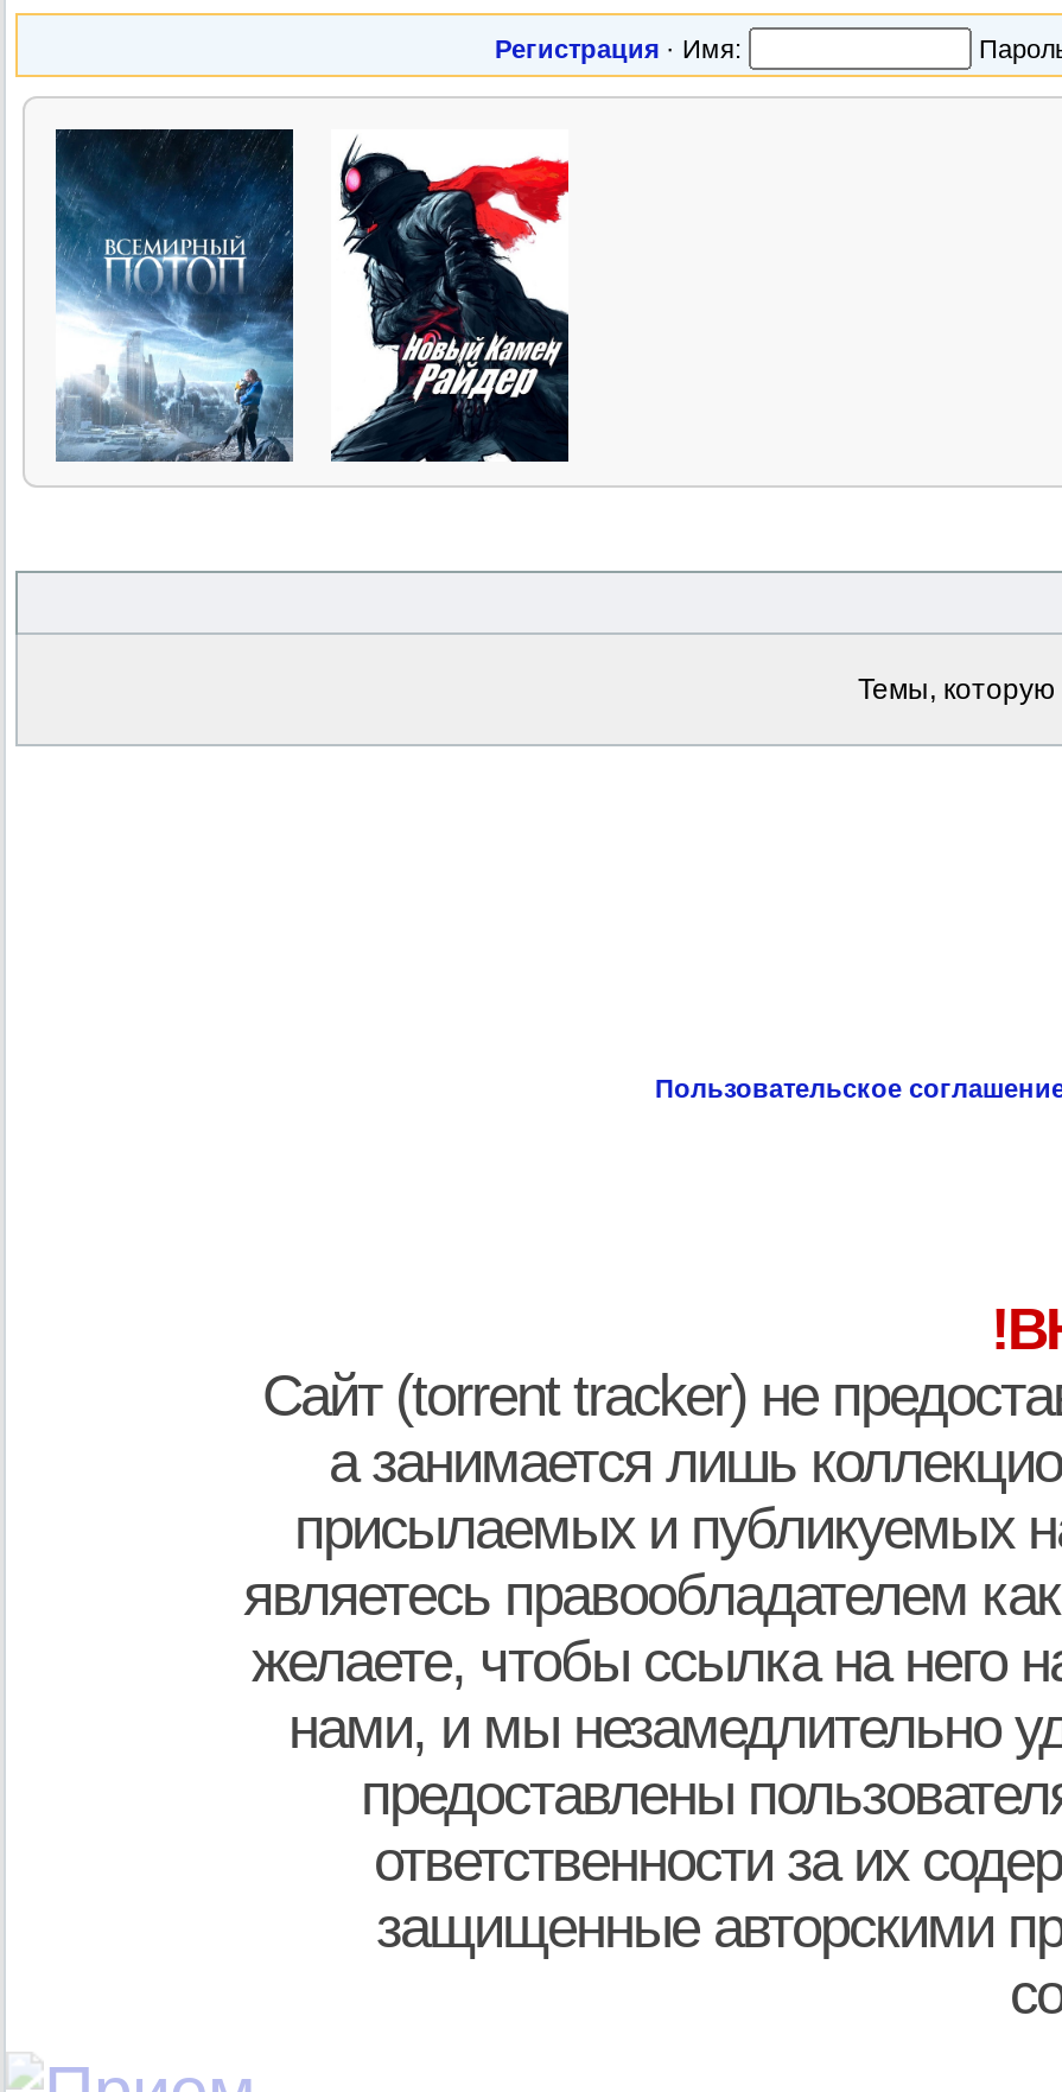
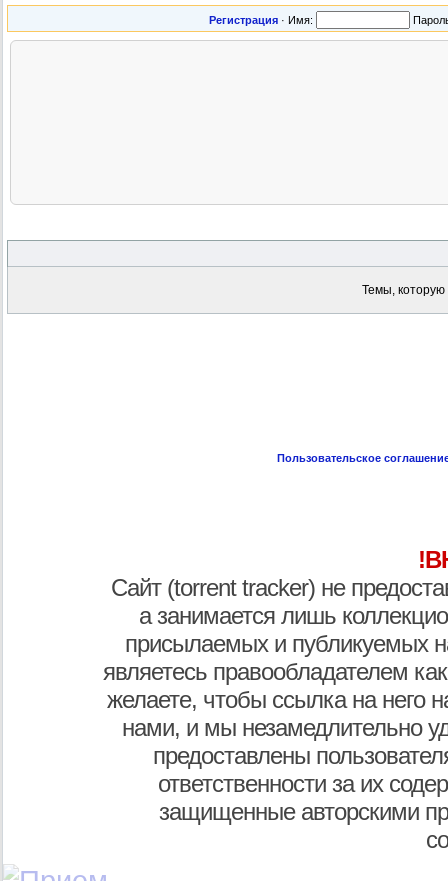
[53,127,295,464] [image] -> none
[329,139,571,464] [image] -> none

